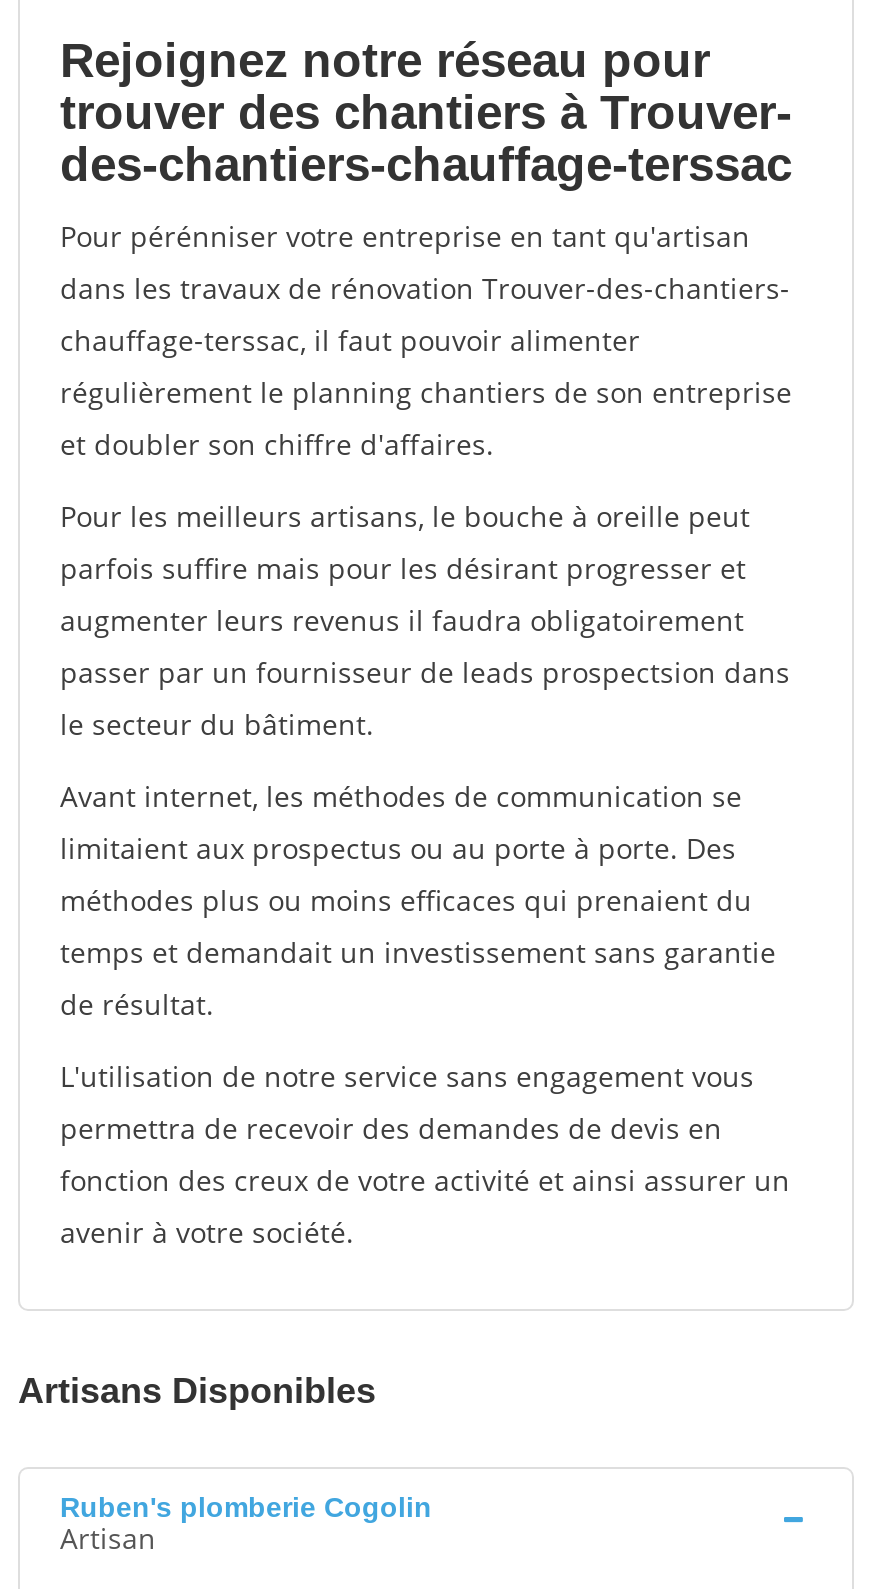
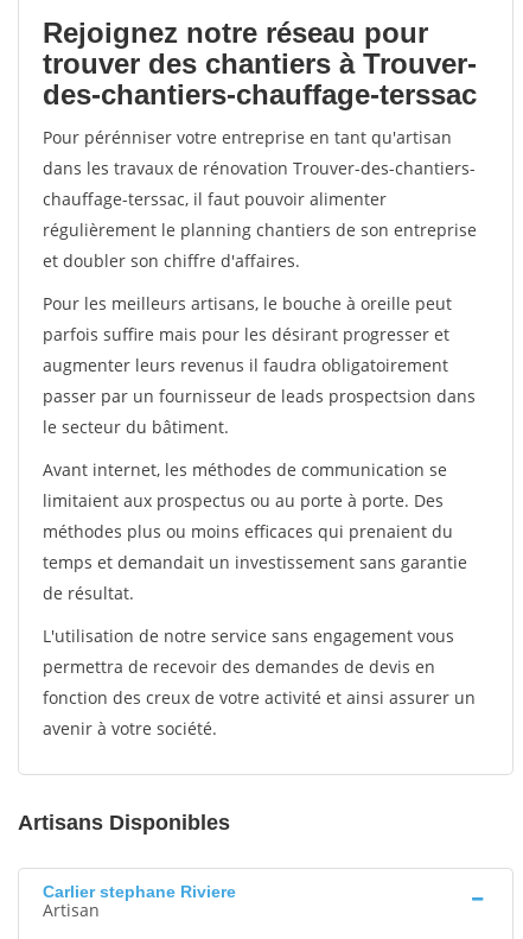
[60,1491,432,1523] Ruben's plomberie Cogolin -> [43,882,236,901] Carlier stephane Riviere

